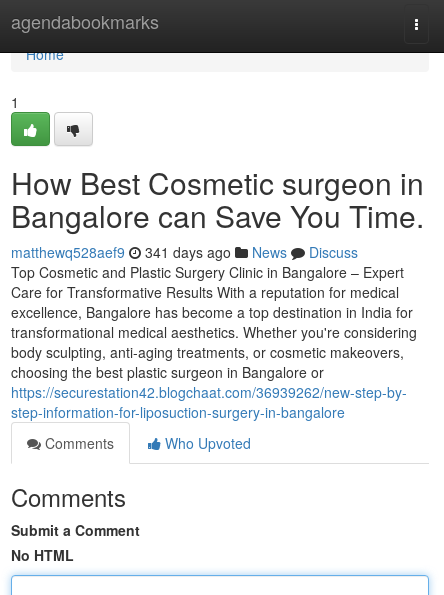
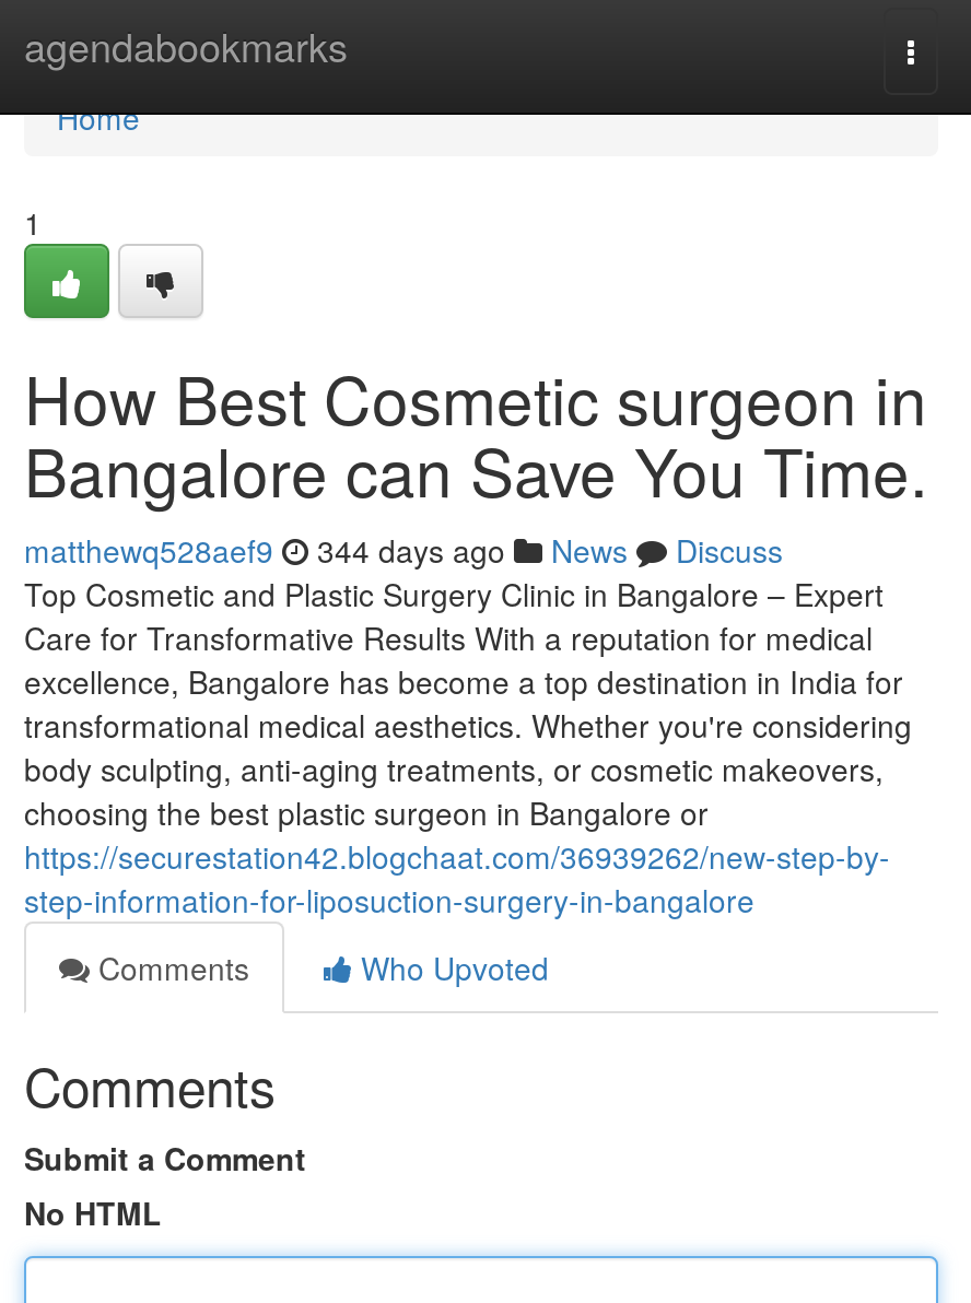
[11,242,358,262] matthewq528aef9 341 days ago News Discuss -> [24,528,783,572] matthewq528aef9 344 days ago News Discuss

